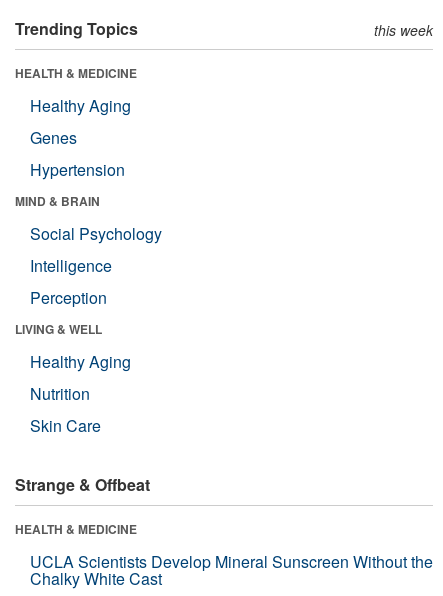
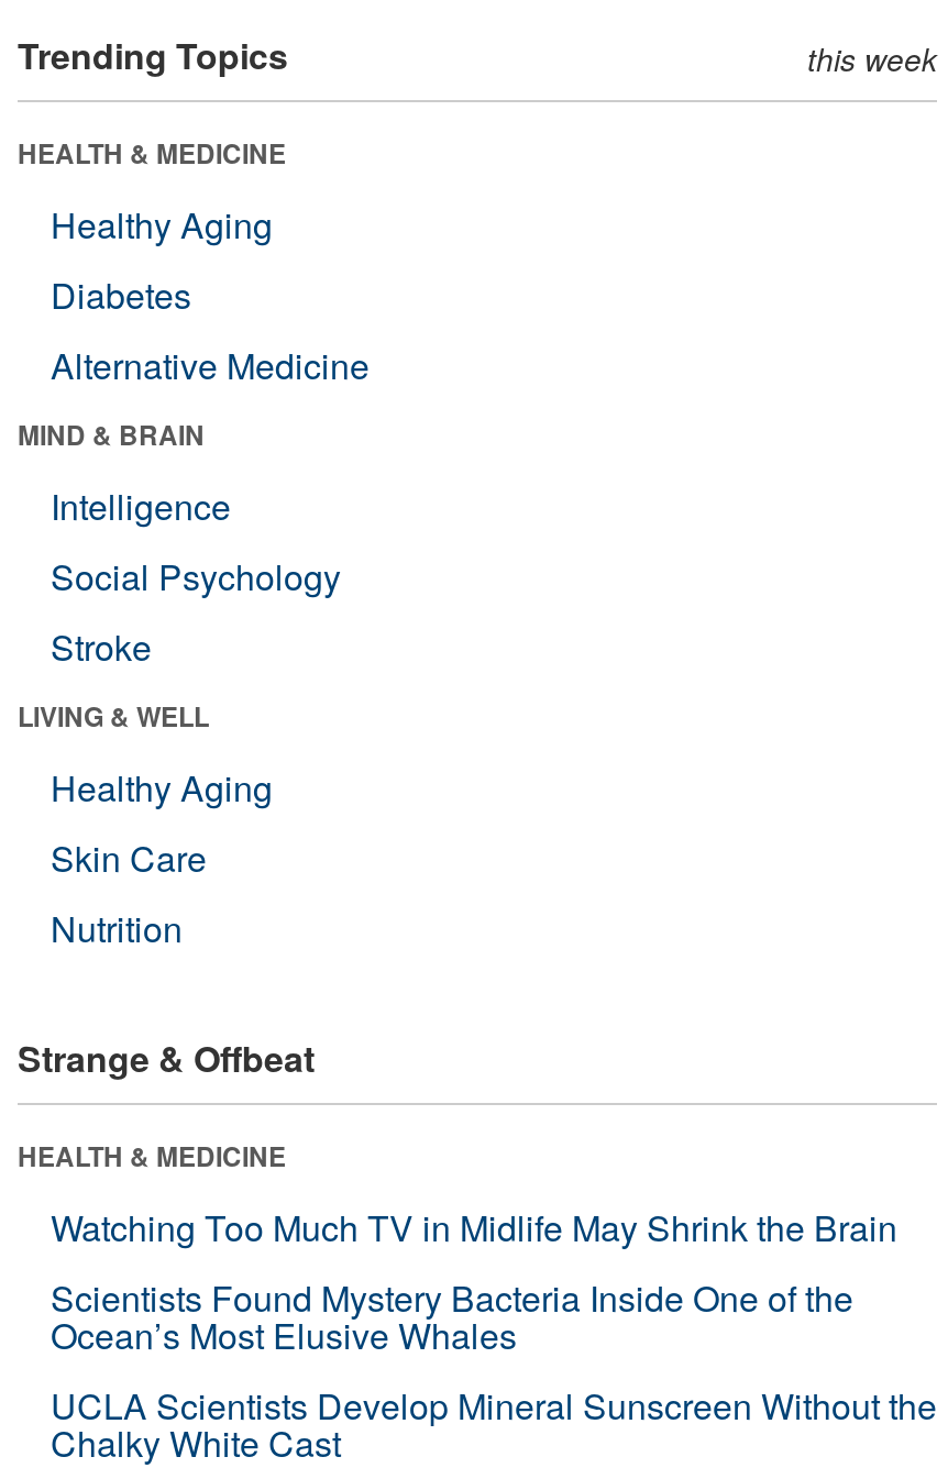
[30,126,125,181] Genes | Hypertension -> [51,269,370,390] Diabetes | Alternative Medicine
moved [30,254,112,277] -> [51,480,231,531]: Intelligence
[30,286,107,309] Perception -> [51,621,152,671] Stroke
moved [30,414,101,437] -> [51,832,207,883]: Skin Care
none -> [51,1201,897,1360] Watching Too Much TV in Midlife May Shrink the Brain | Scientists Found Mystery Bacteria Inside One of the | Ocean’s Most Elusive Whales

